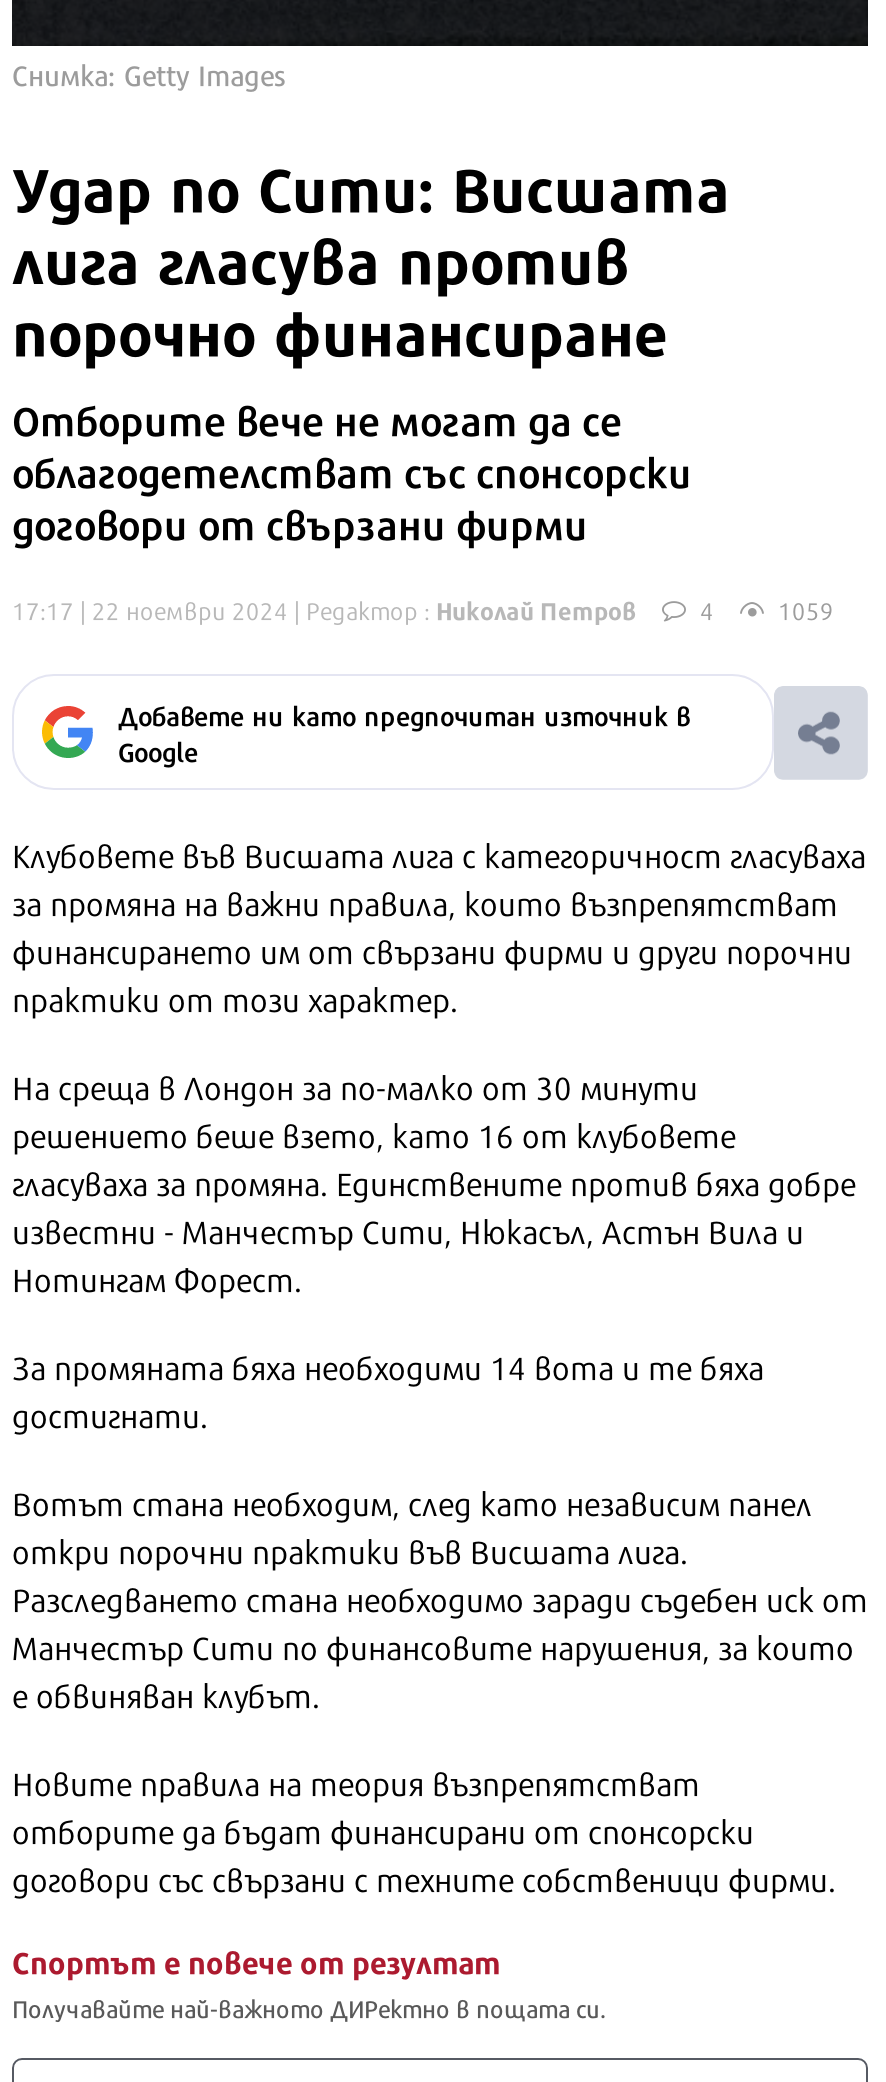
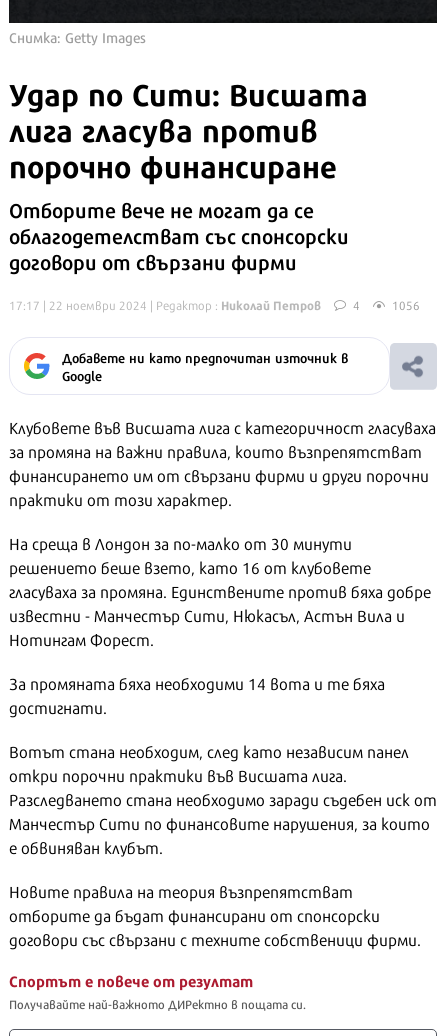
[778,592,834,628] 1059 -> [392,296,420,314] 1056

